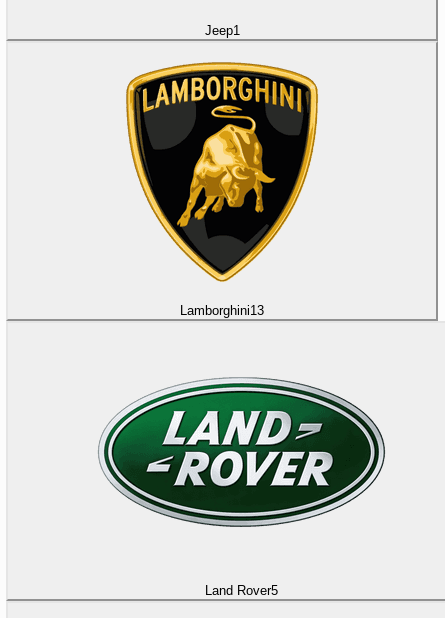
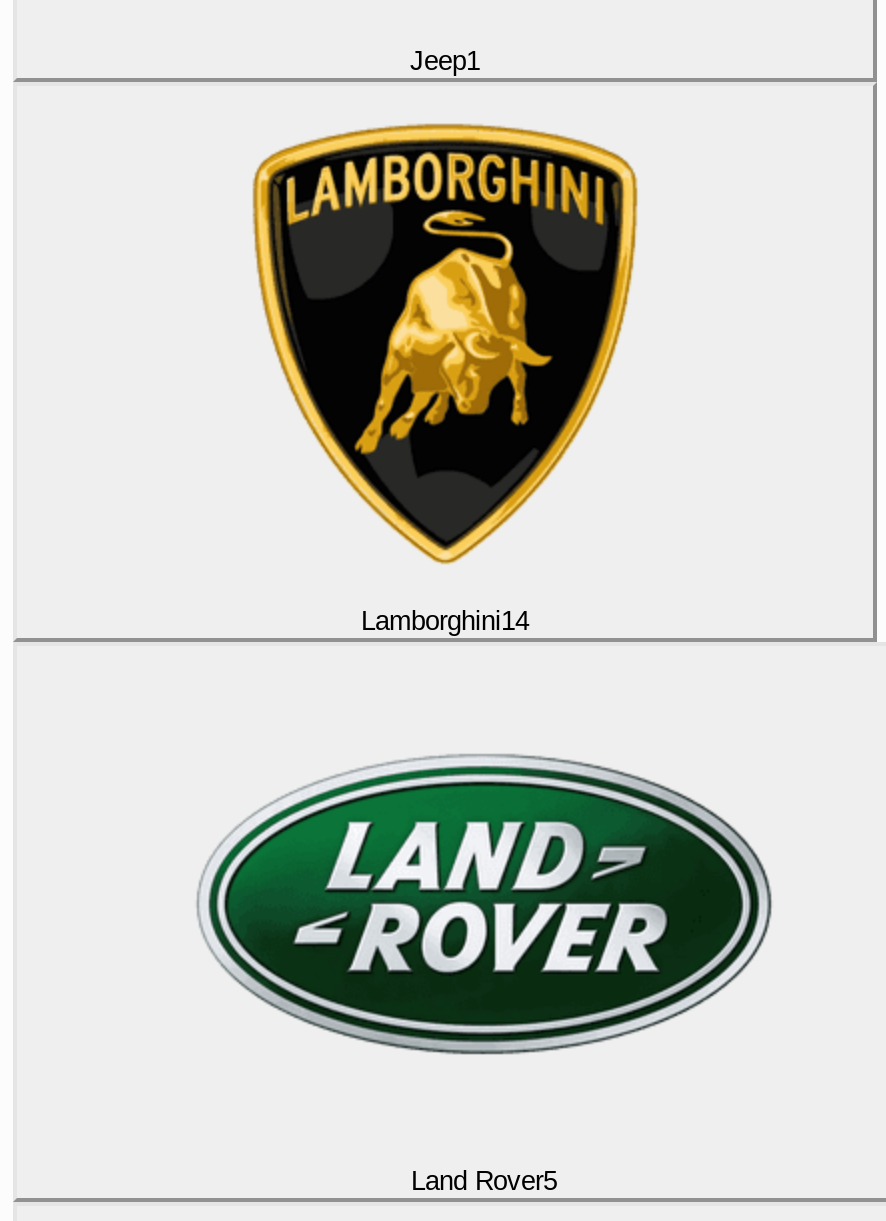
[180,303,264,318] Lamborghini13 -> [361,606,529,636] Lamborghini14

